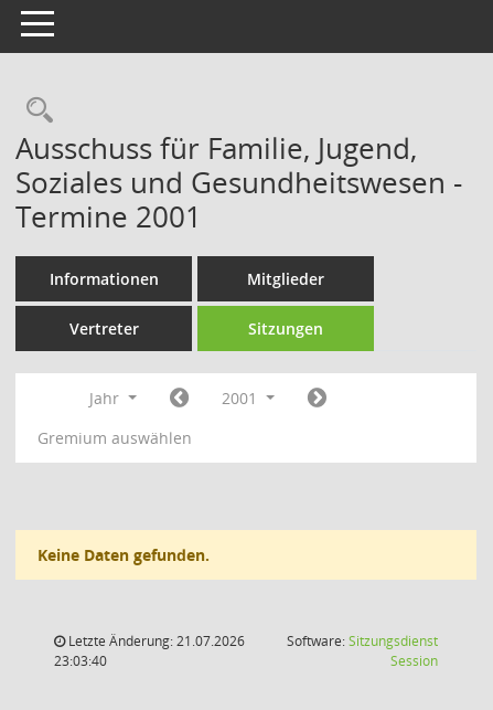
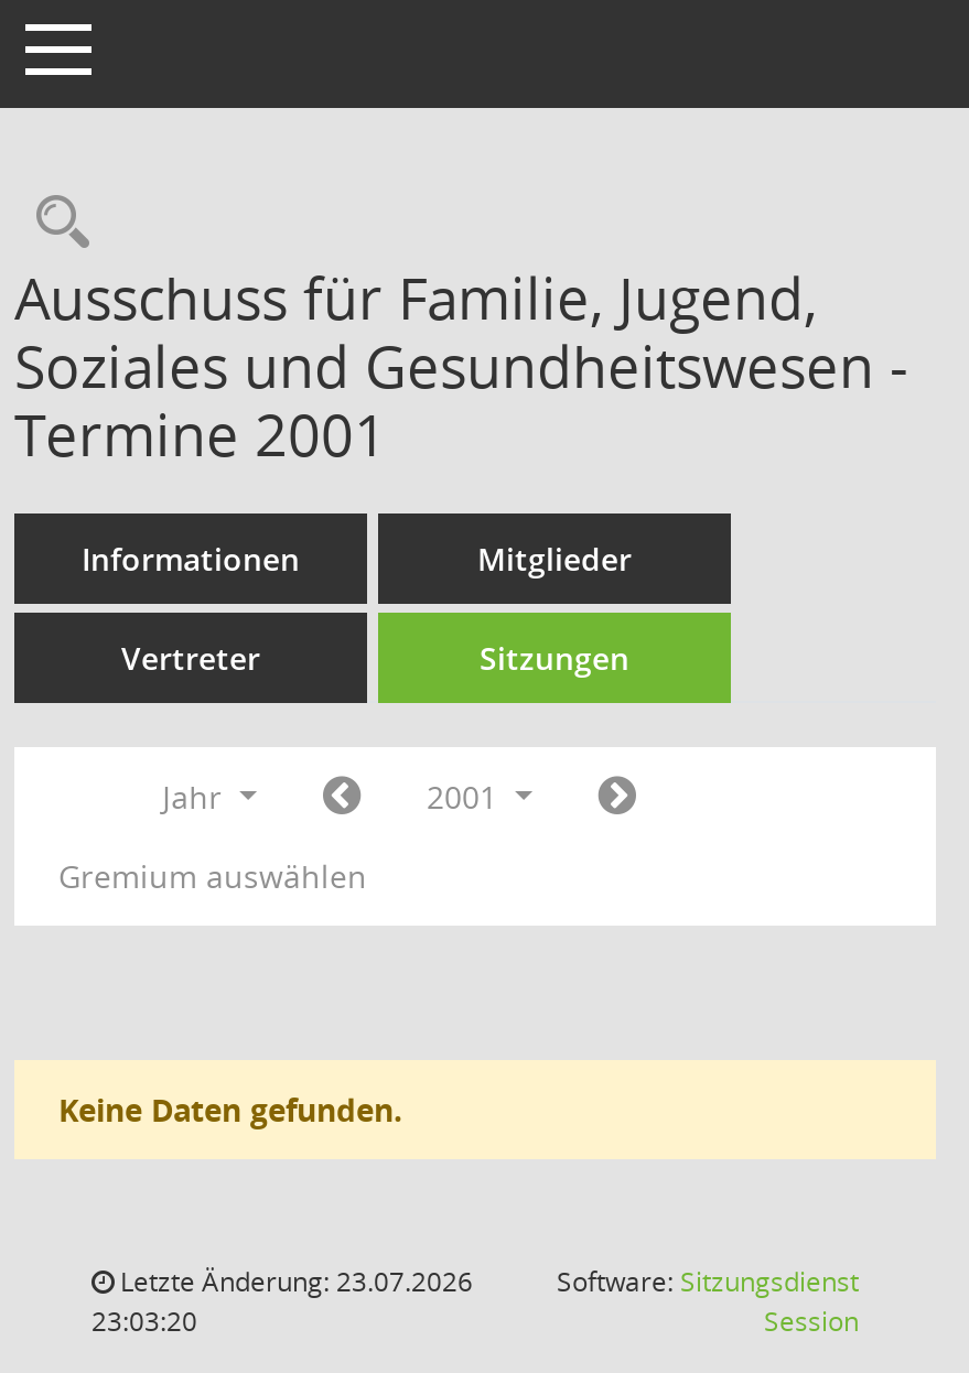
[65,632,245,650] Letzte Änderung: 21.07.2026 -> [114,1263,473,1300] Letzte Änderung: 23.07.2026
[54,651,107,670] 23:03:40 -> [91,1302,197,1340] 23:03:20

